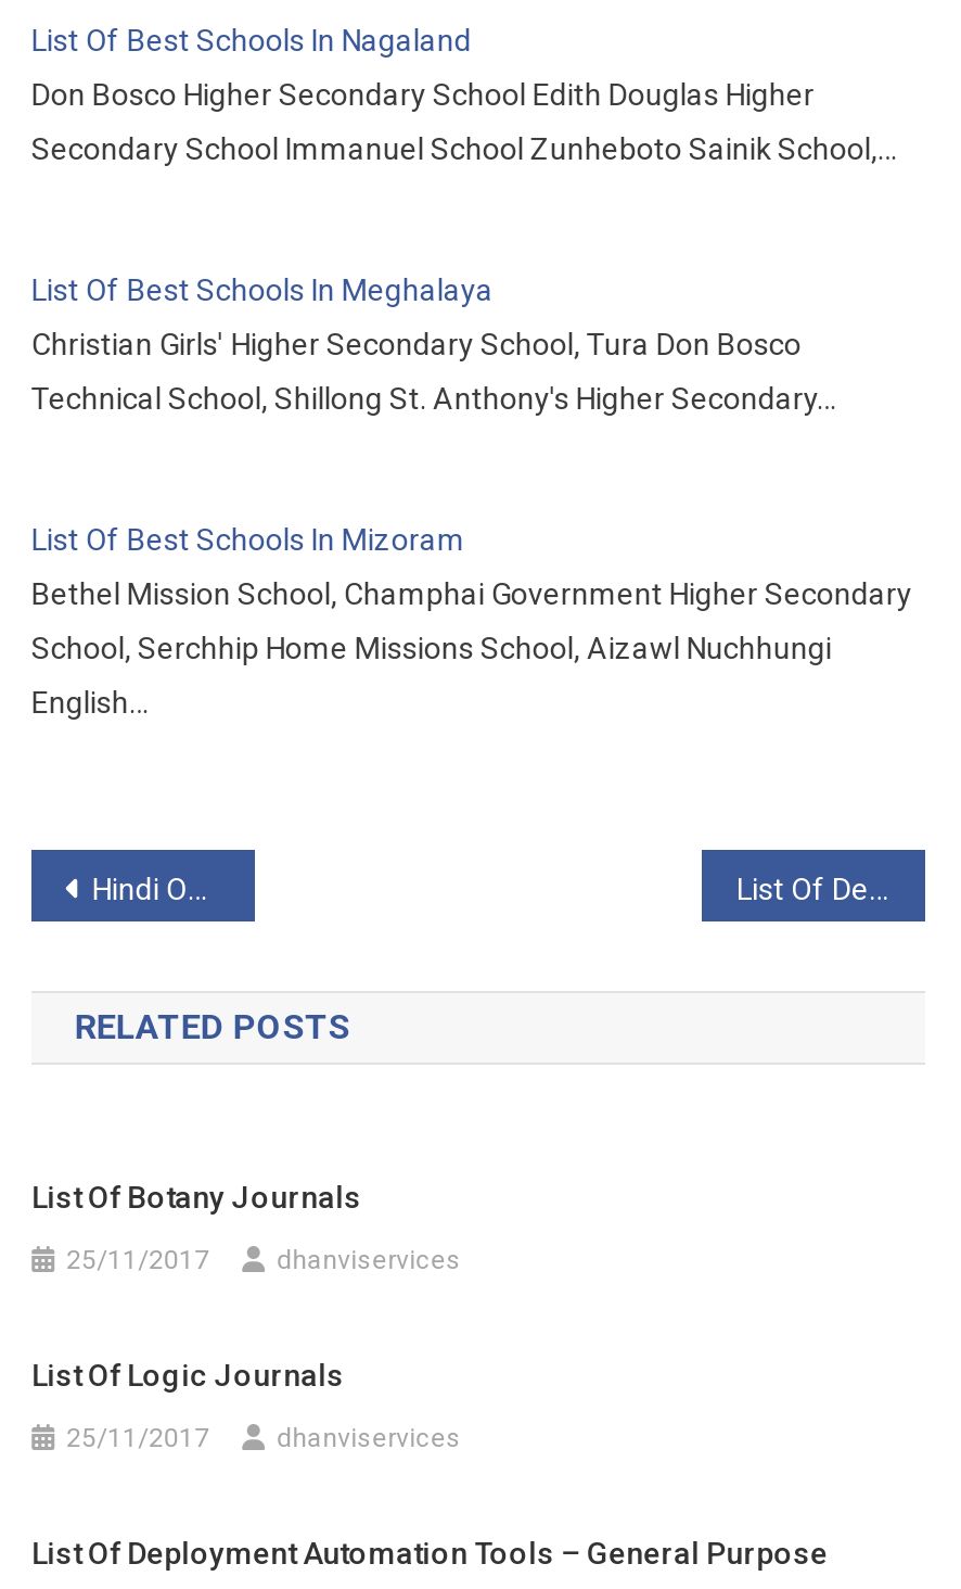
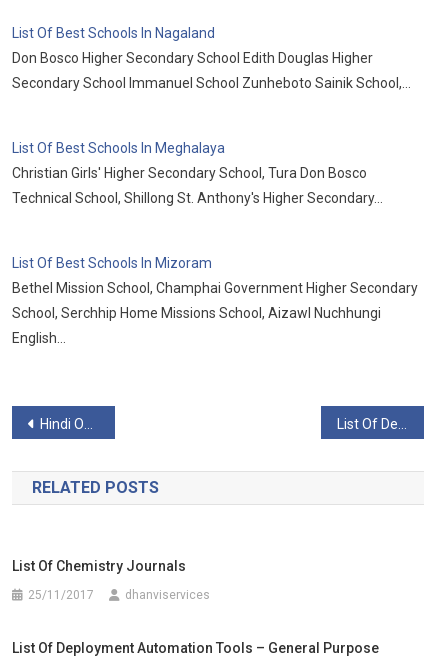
[32,1180,461,1393] List Of Botany Journals | 25/11/2017 | dhanviservices | List Of Logic Journals -> [12,558,186,574] List Of Chemistry Journals

